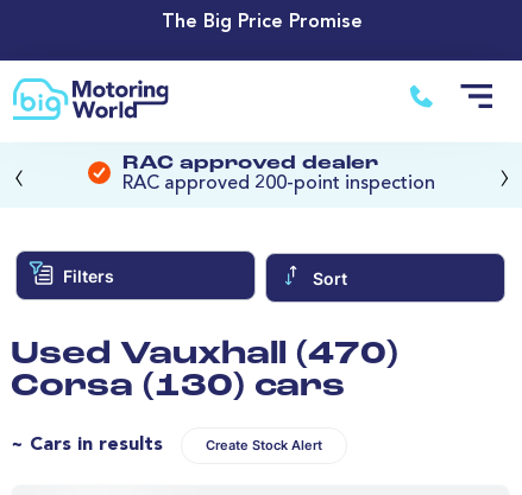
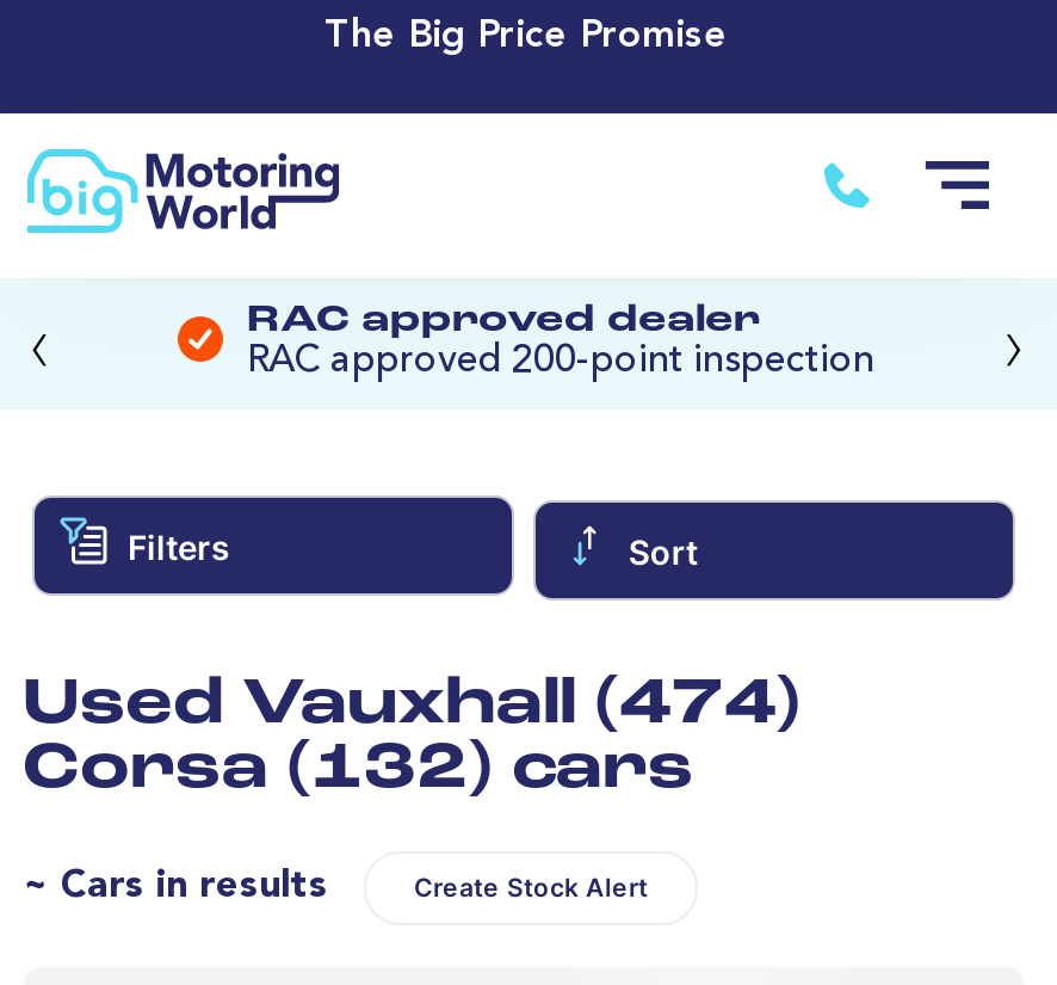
[11,339,398,371] Used Vauxhall (470) -> [23,674,801,738] Used Vauxhall (474)
[11,371,345,403] Corsa (130) cars -> [23,738,693,803] Corsa (132) cars

